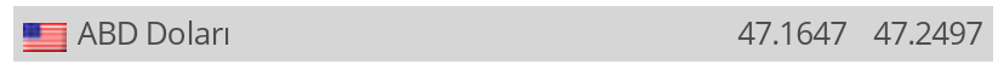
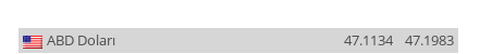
[738,11,847,54] 47.1647 -> [344,30,392,50] 47.1134
[873,11,982,54] 47.2497 -> [404,30,453,50] 47.1983

